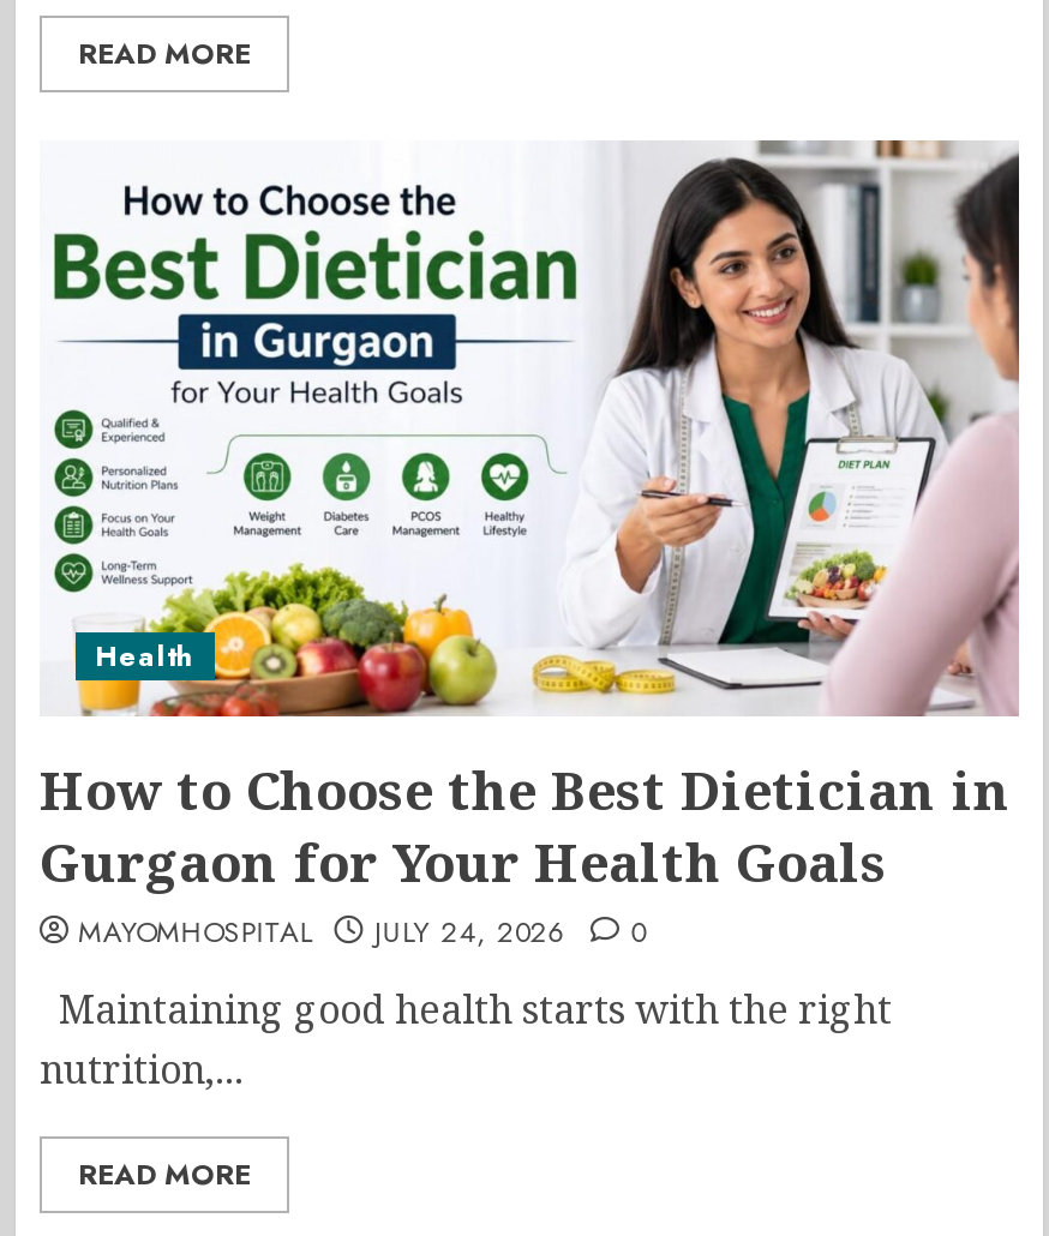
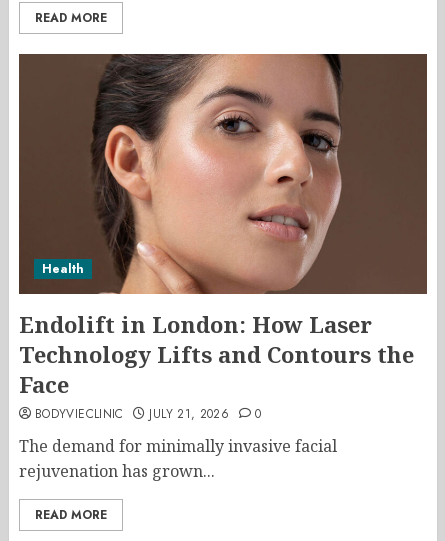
[40,140,1019,954] [image] | How to Choose the Best Dietician in | Gurgaon for Your Health Goals | MAYOMHOSPITAL | JULY 24, 2026 -> [18,53,428,423] [image] | Endolift in London: How Laser | Technology Lifts and Contours the | Face | BODYVIECLINIC | JULY 21, 2026
[40,983,892,1096] Maintaining good health starts with the right | nutrition,... -> [19,435,337,482] The demand for minimally invasive facial | rejuvenation has grown...

